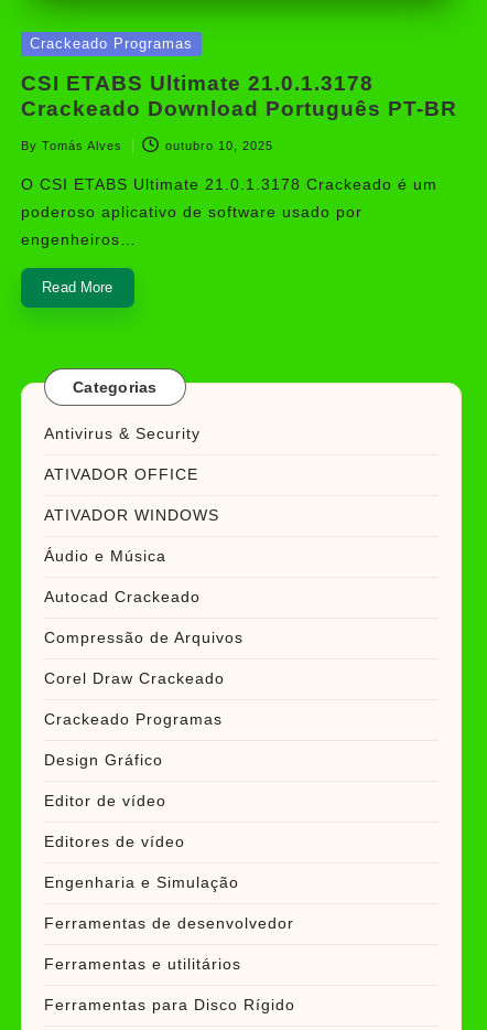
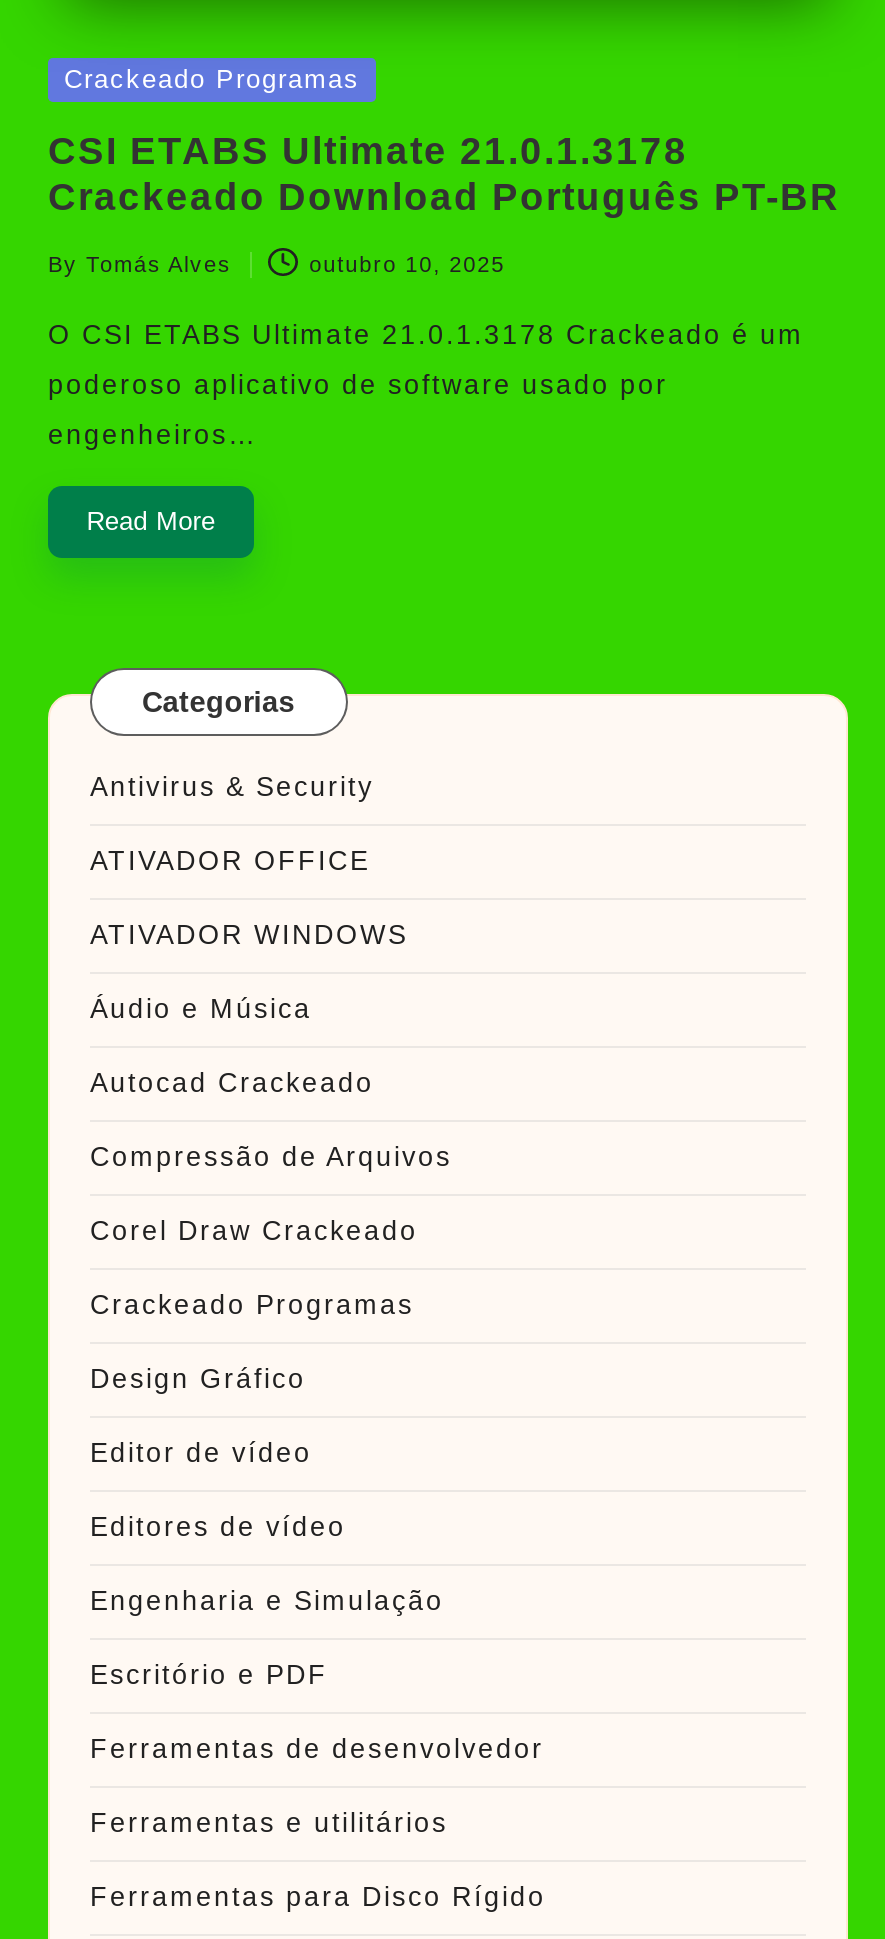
none -> [90,1661,328,1691] Escritório e PDF

